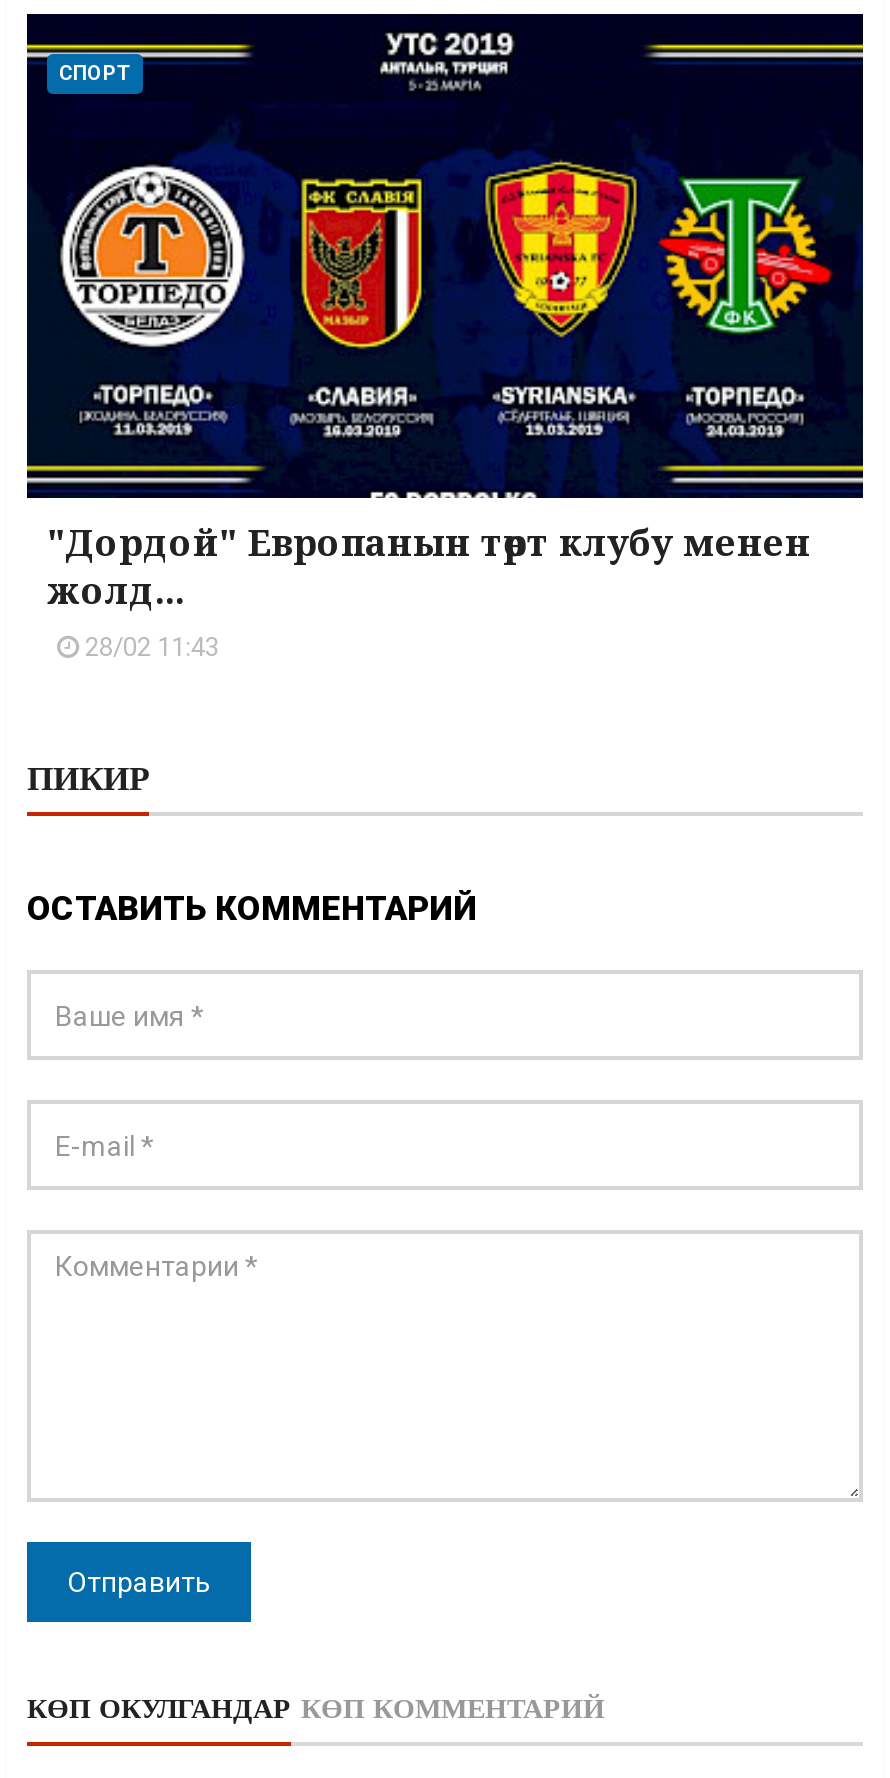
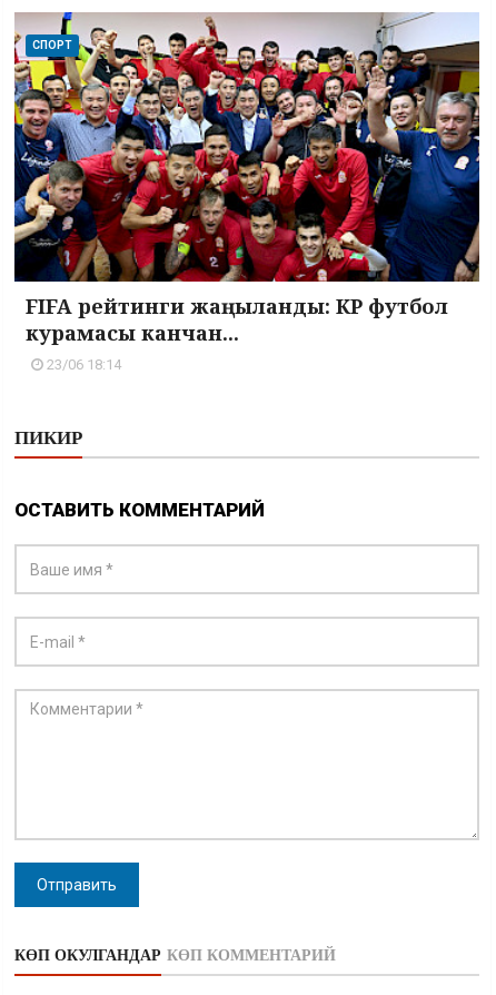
[25,12,865,662] [image] | "Дордой" Европанын төрт клубу менен | жолд... | 28/02 11:43 -> [13,11,480,373] [image] | FIFA рейтинги жаңыланды: КР футбол | курамасы канчан... | 23/06 18:14

